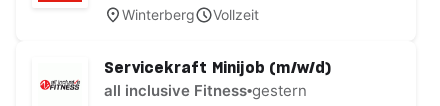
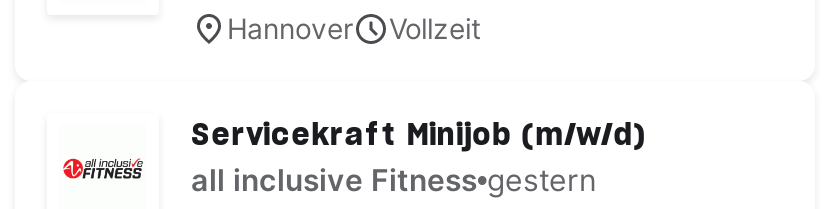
[122,6,195,23] Winterberg -> [227,11,353,45] Hannover

